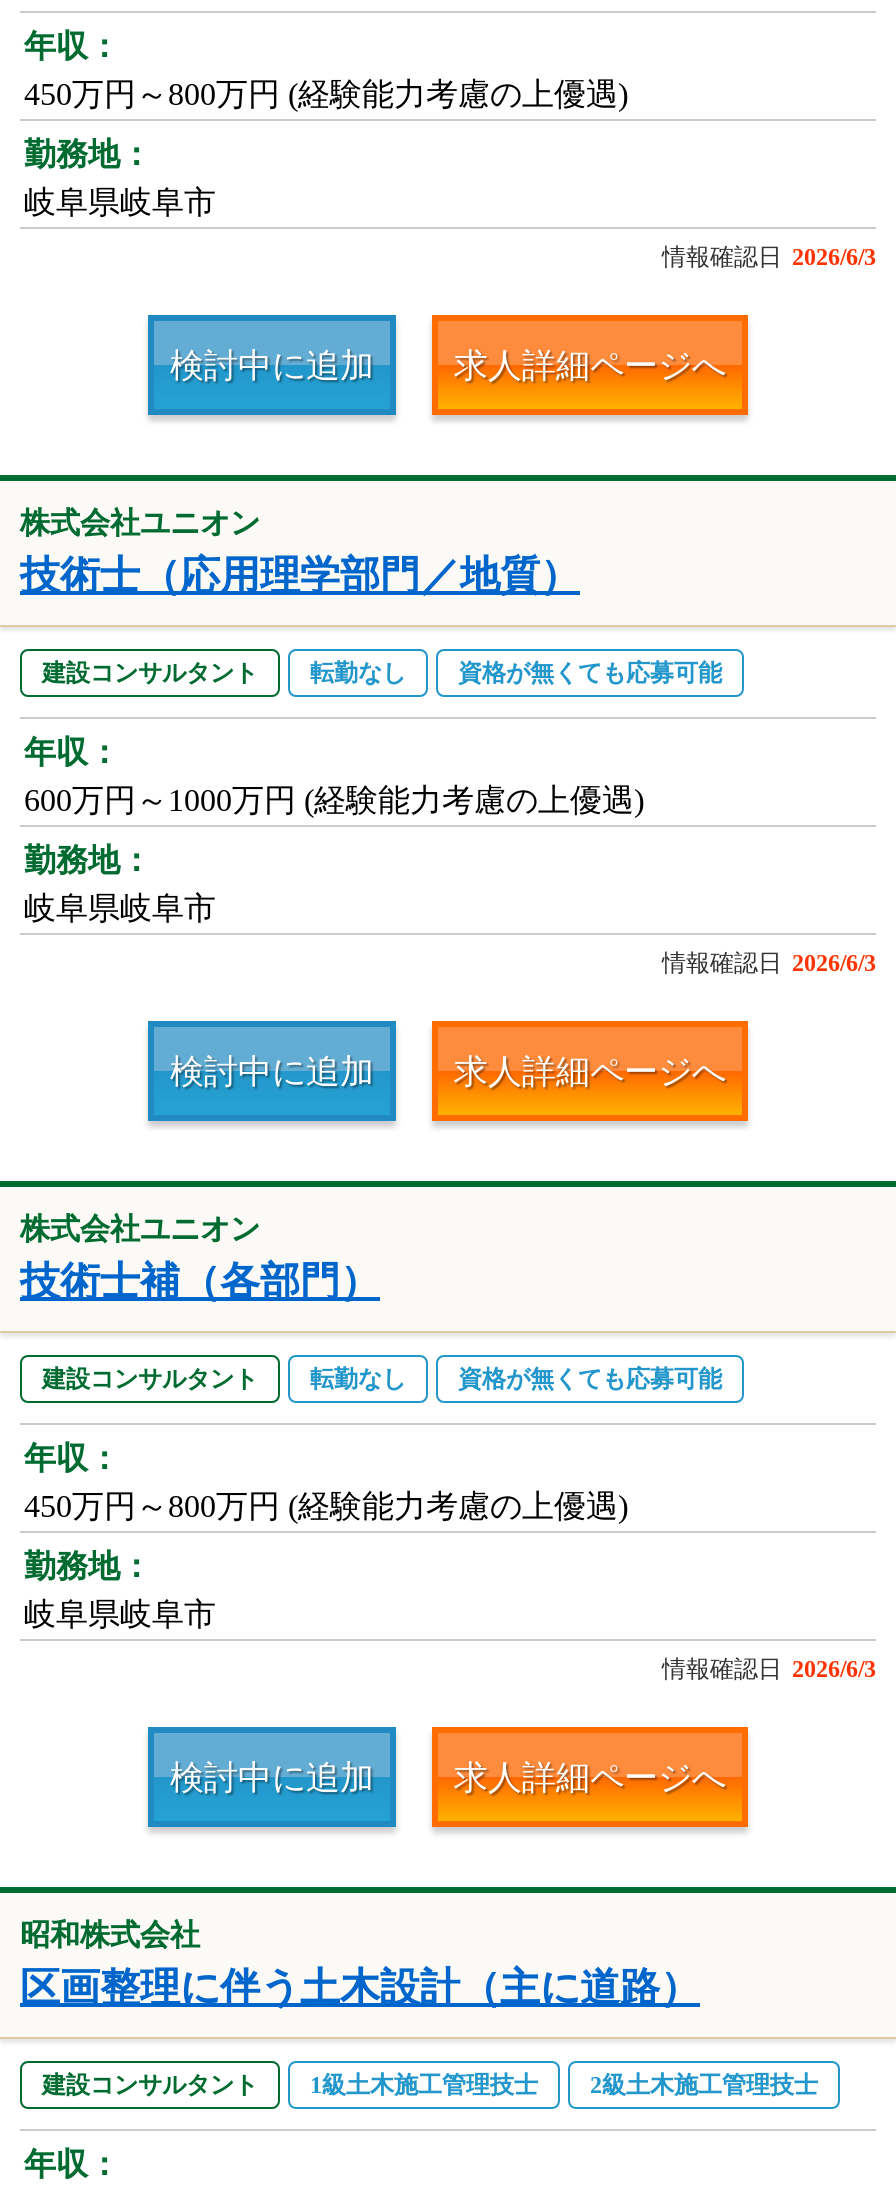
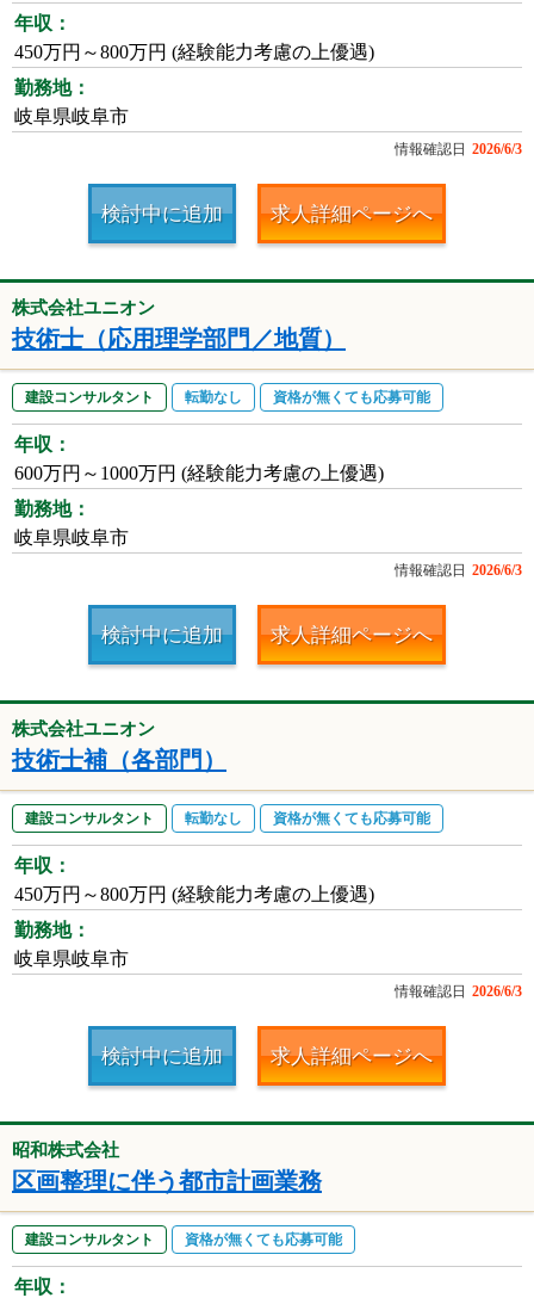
[20,1965,700,2009] 区画整理に伴う土木設計（主に道路） -> [12,1168,322,1194] 区画整理に伴う都市計画業務
[310,2071,818,2099] 1級土木施工管理技士 | 2級土木施工管理技士 -> [185,1231,342,1248] 資格が無くても応募可能

